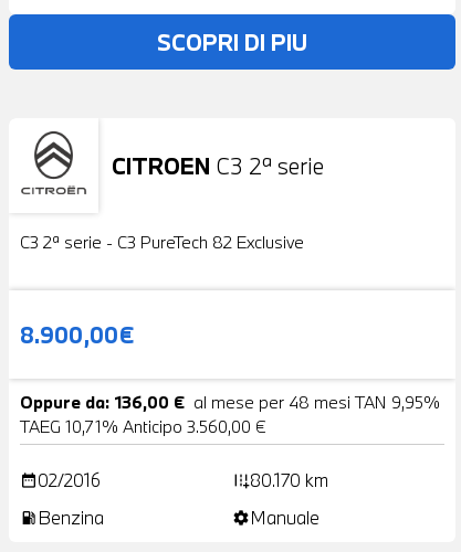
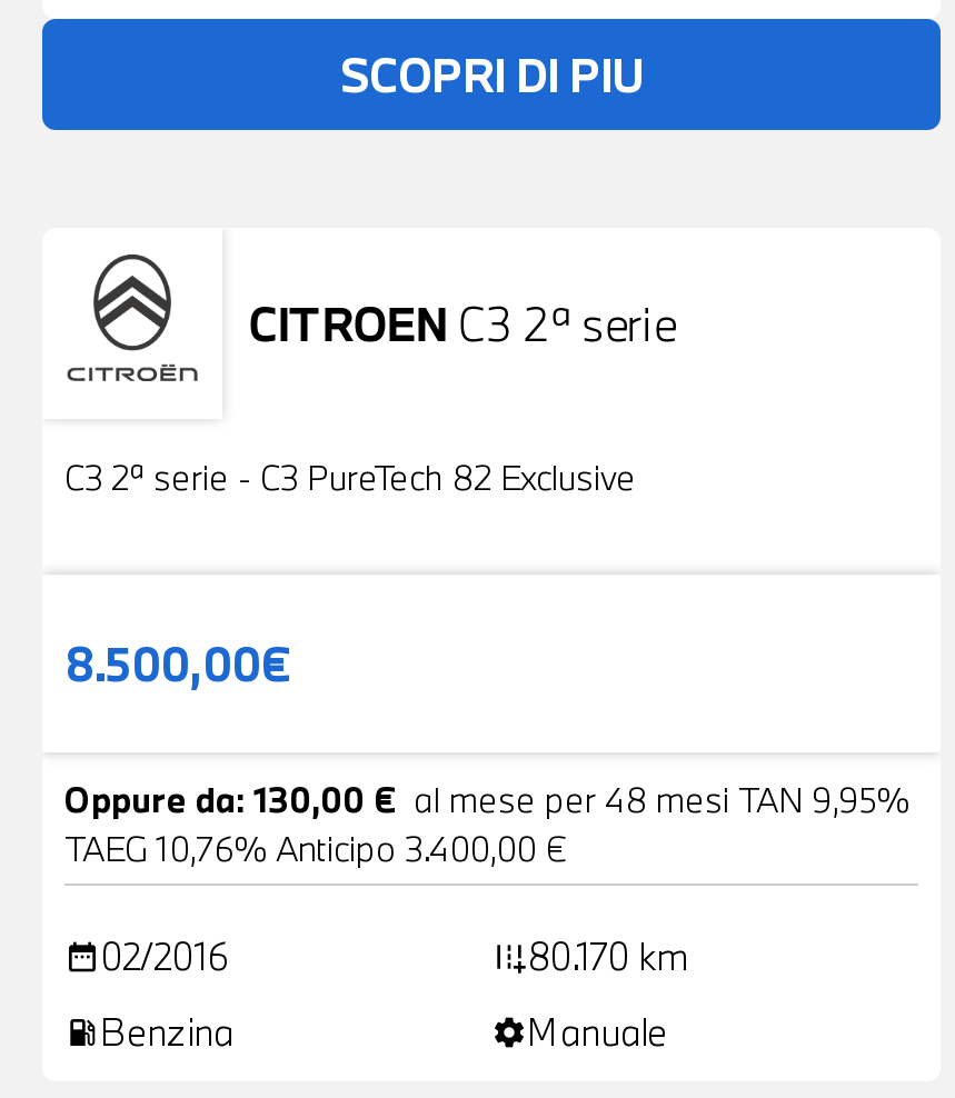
[20,319,135,350] 8.900,00€ -> [64,632,294,694] 8.500,00€
[20,391,440,413] Oppure da: 136,00 € al mese per 48 mesi TAN 9,95% -> [64,777,909,821] Oppure da: 130,00 € al mese per 48 mesi TAN 9,95%
[20,415,266,437] TAEG 10,71% Anticipo 3.560,00 € -> [64,826,567,870] TAEG 10,76% Anticipo 3.400,00 €

